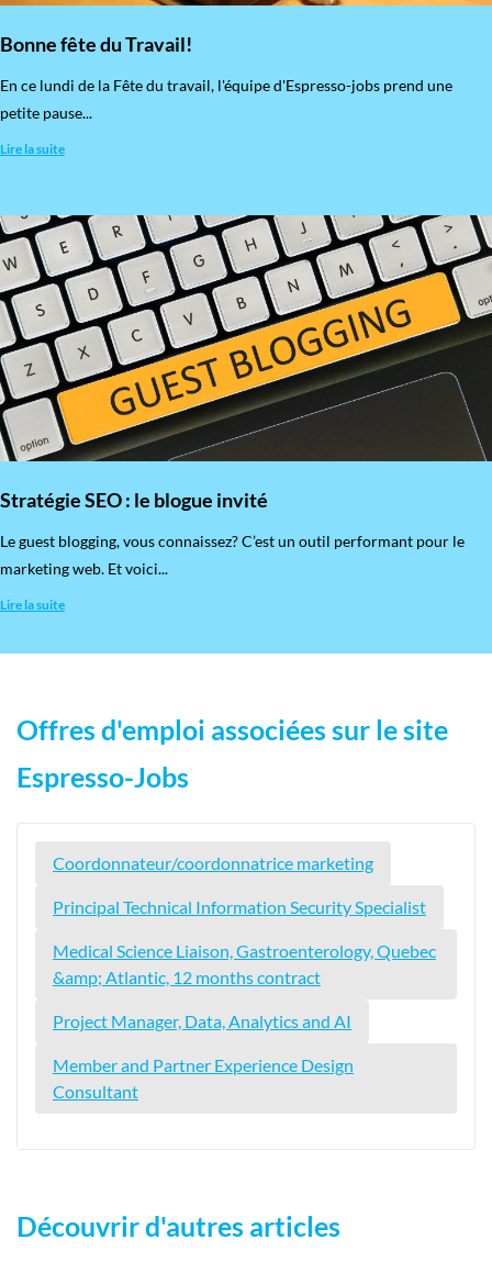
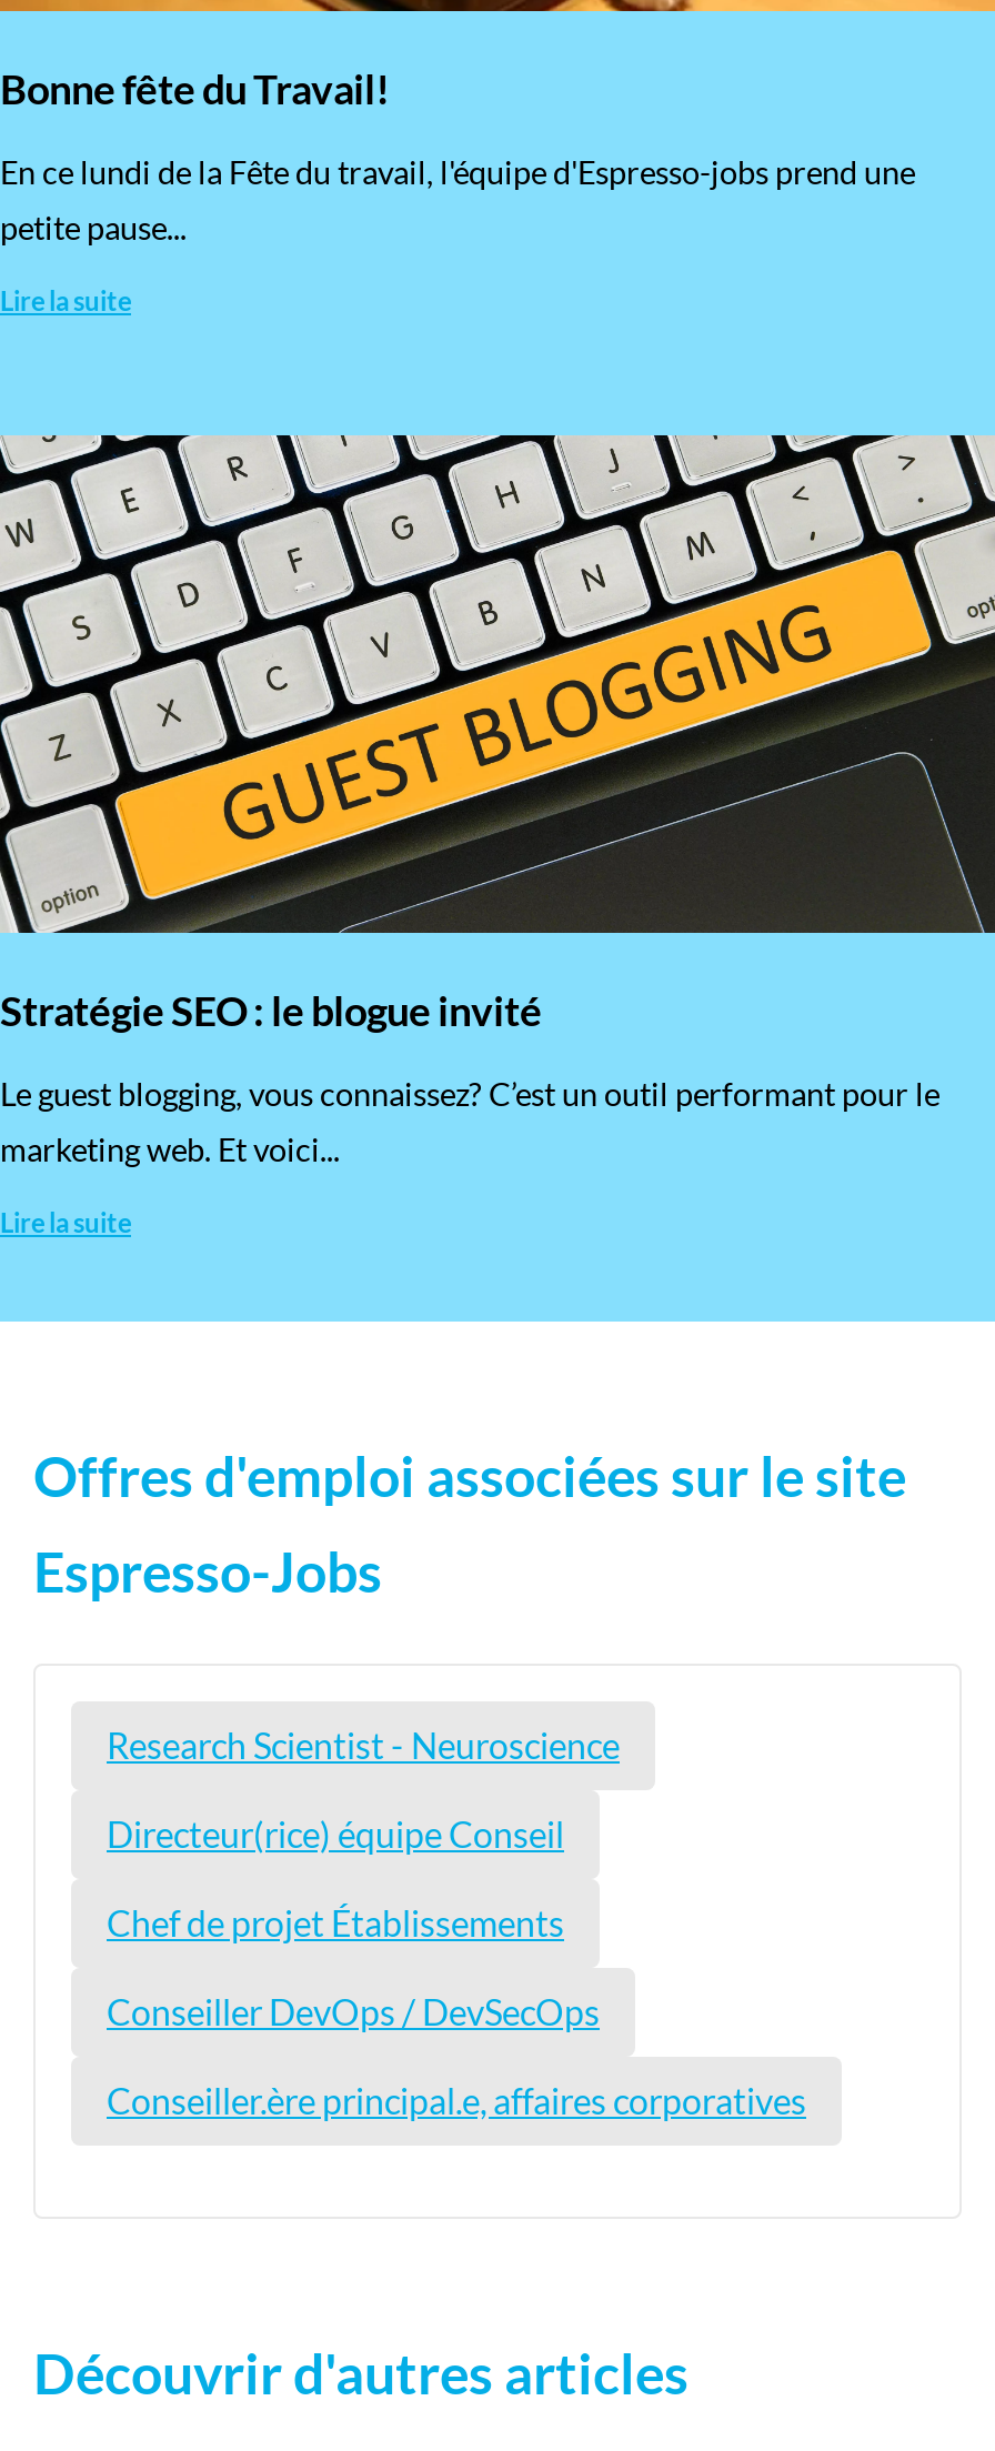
[53,853,373,874] Coordonnateur/coordonnatrice marketing -> [107,1724,620,1767] Research Scientist - Neuroscience
[53,897,426,918] Principal Technical Information Security Specialist -> [107,1813,564,1856] Directeur(rice) équipe Conseil
[53,941,436,988] Medical Science Liaison, Gastroenterology, Quebec | &amp; Atlantic, 12 months contract -> [107,1902,564,1944] Chef de projet Établissements
[53,1011,351,1032] Project Manager, Data, Analytics and AI -> [107,1991,600,2033] Conseiller DevOps / DevSecOps
[53,1055,354,1102] Member and Partner Experience Design | Consultant -> [107,2080,806,2122] Conseiller.ère principal.e, affaires corporatives

